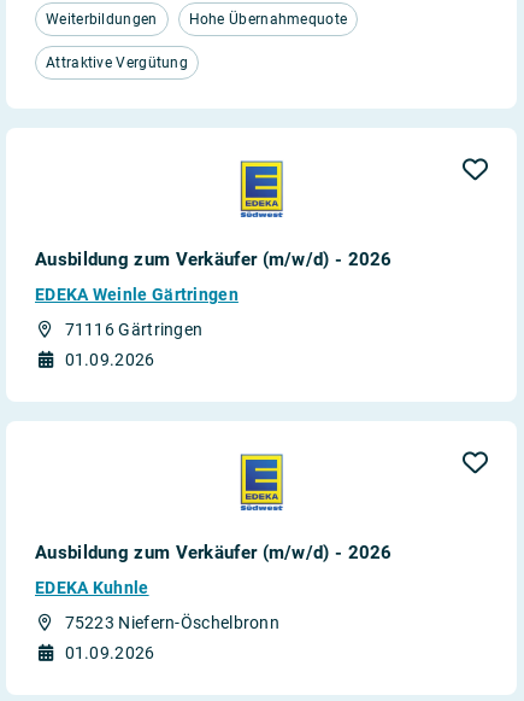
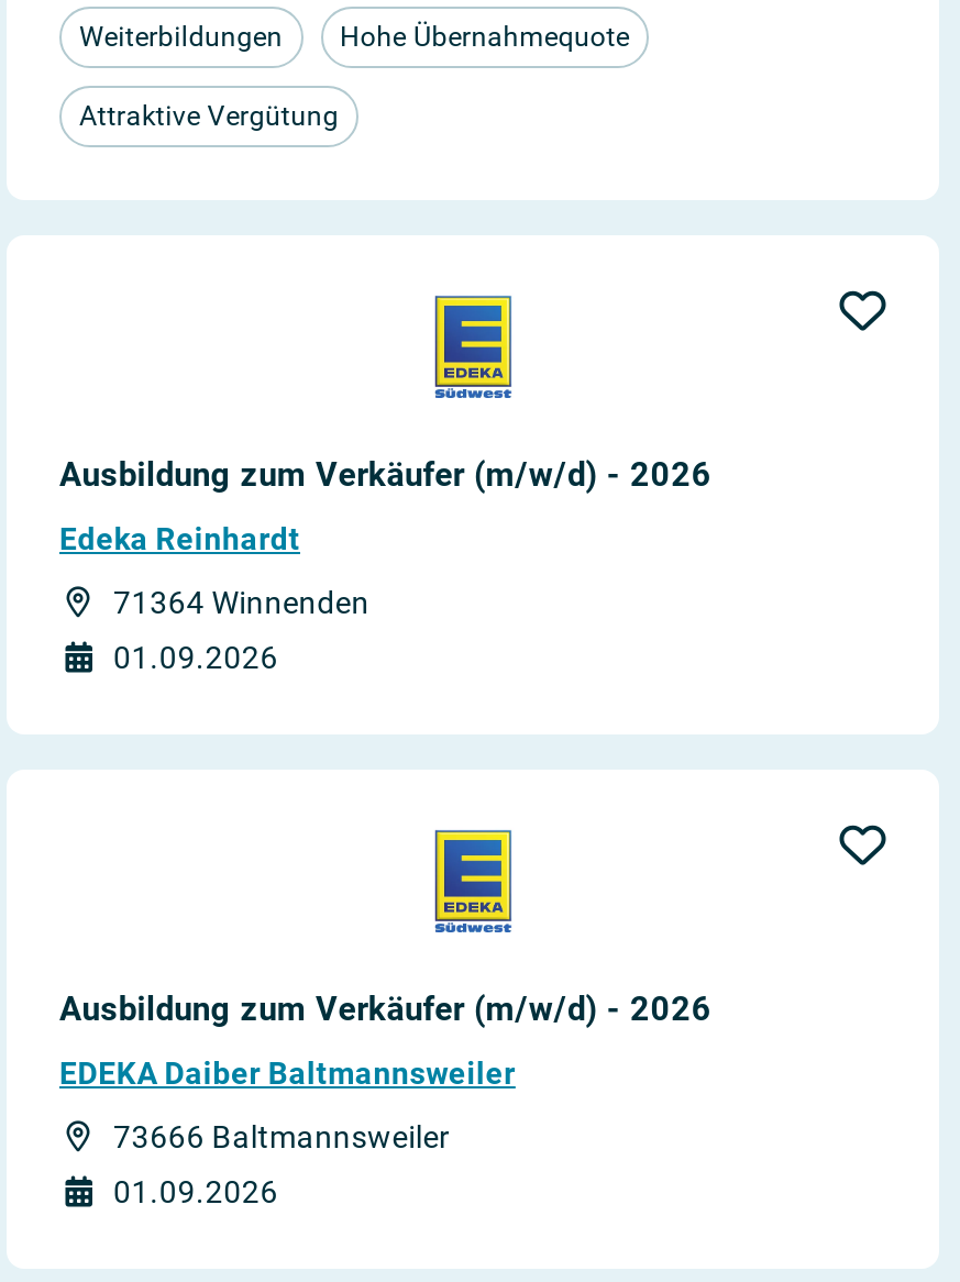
[35,285,238,304] EDEKA Weinle Gärtringen -> [59,521,300,556] Edeka Reinhardt
[64,320,203,339] 71116 Gärtringen -> [113,585,369,620] 71364 Winnenden
[35,578,149,597] EDEKA Kuhnle -> [59,1056,516,1091] EDEKA Daiber Baltmannsweiler
[64,613,279,632] 75223 Niefern-Öschelbronn -> [113,1119,450,1154] 73666 Baltmannsweiler

